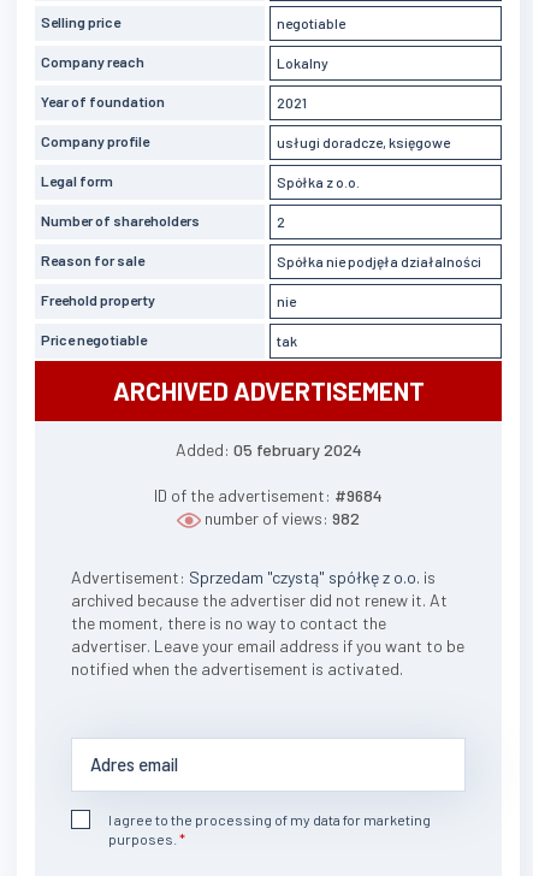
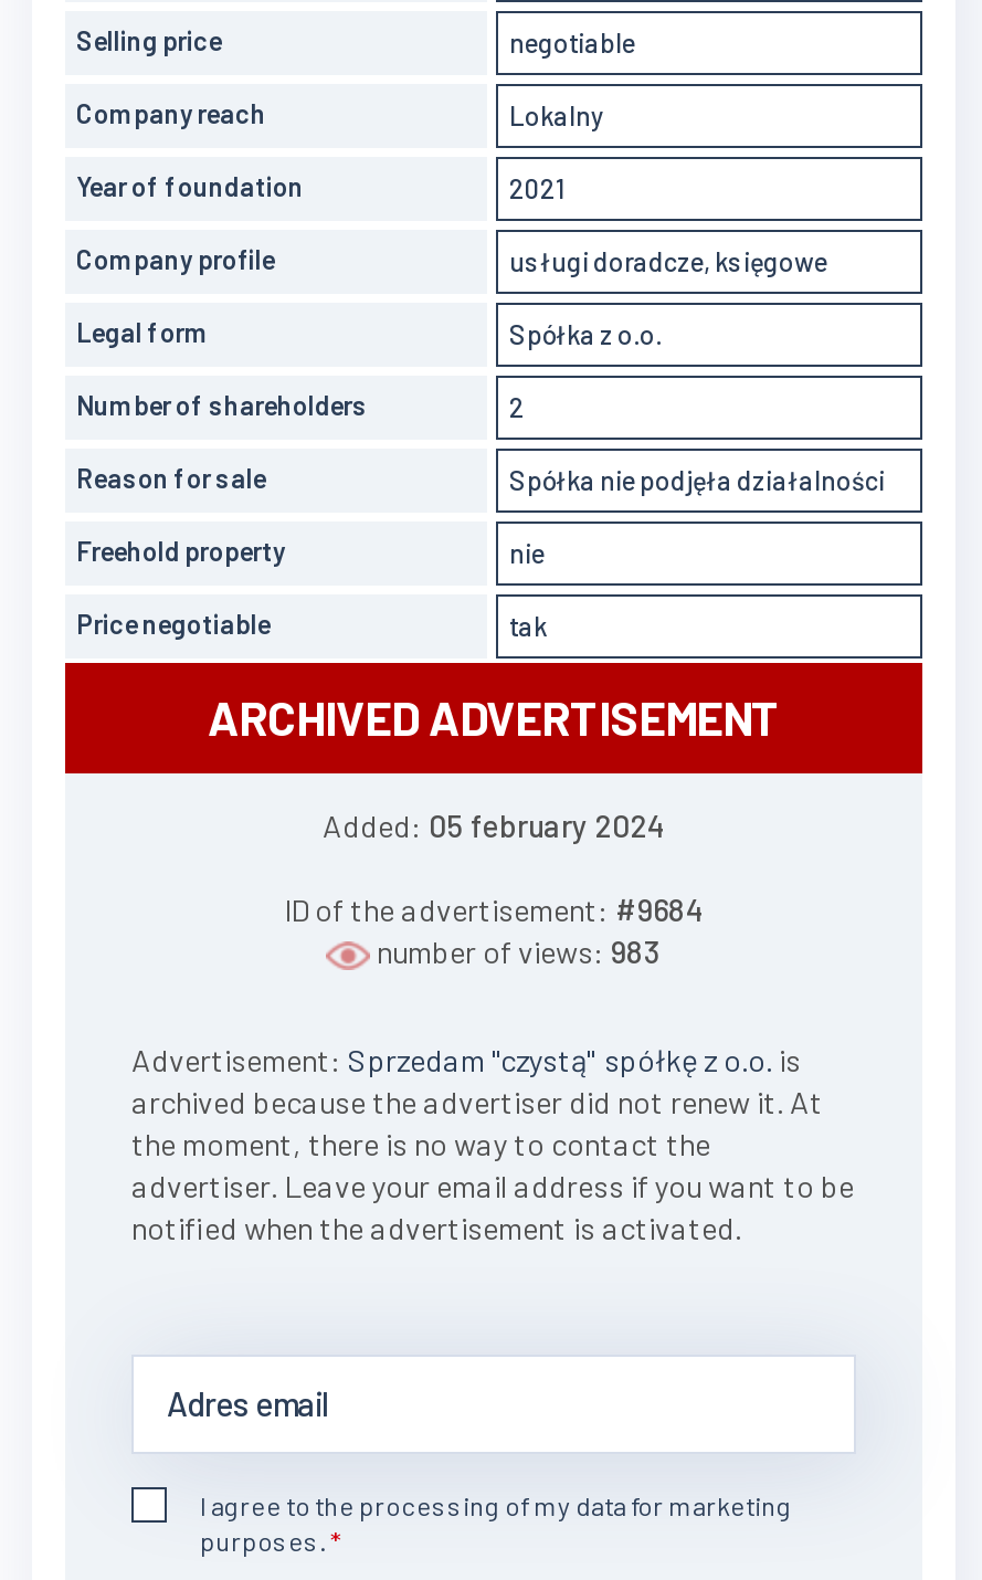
[201,508,360,528] number of views: 982 -> [370,933,662,970] number of views: 983

